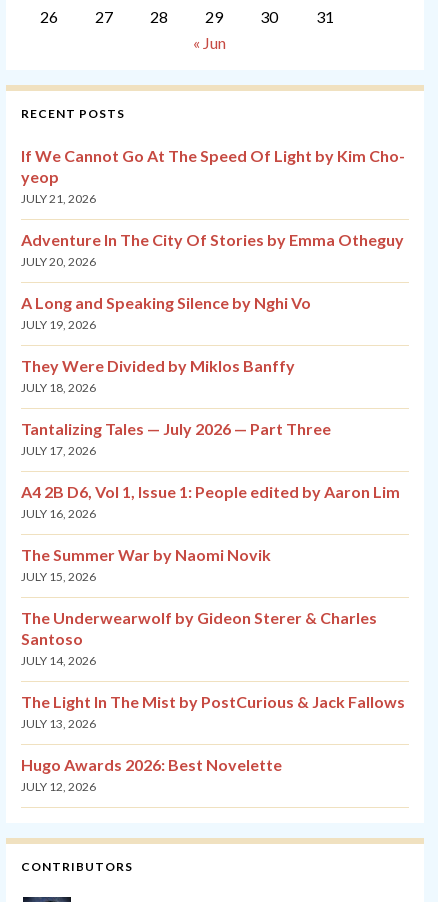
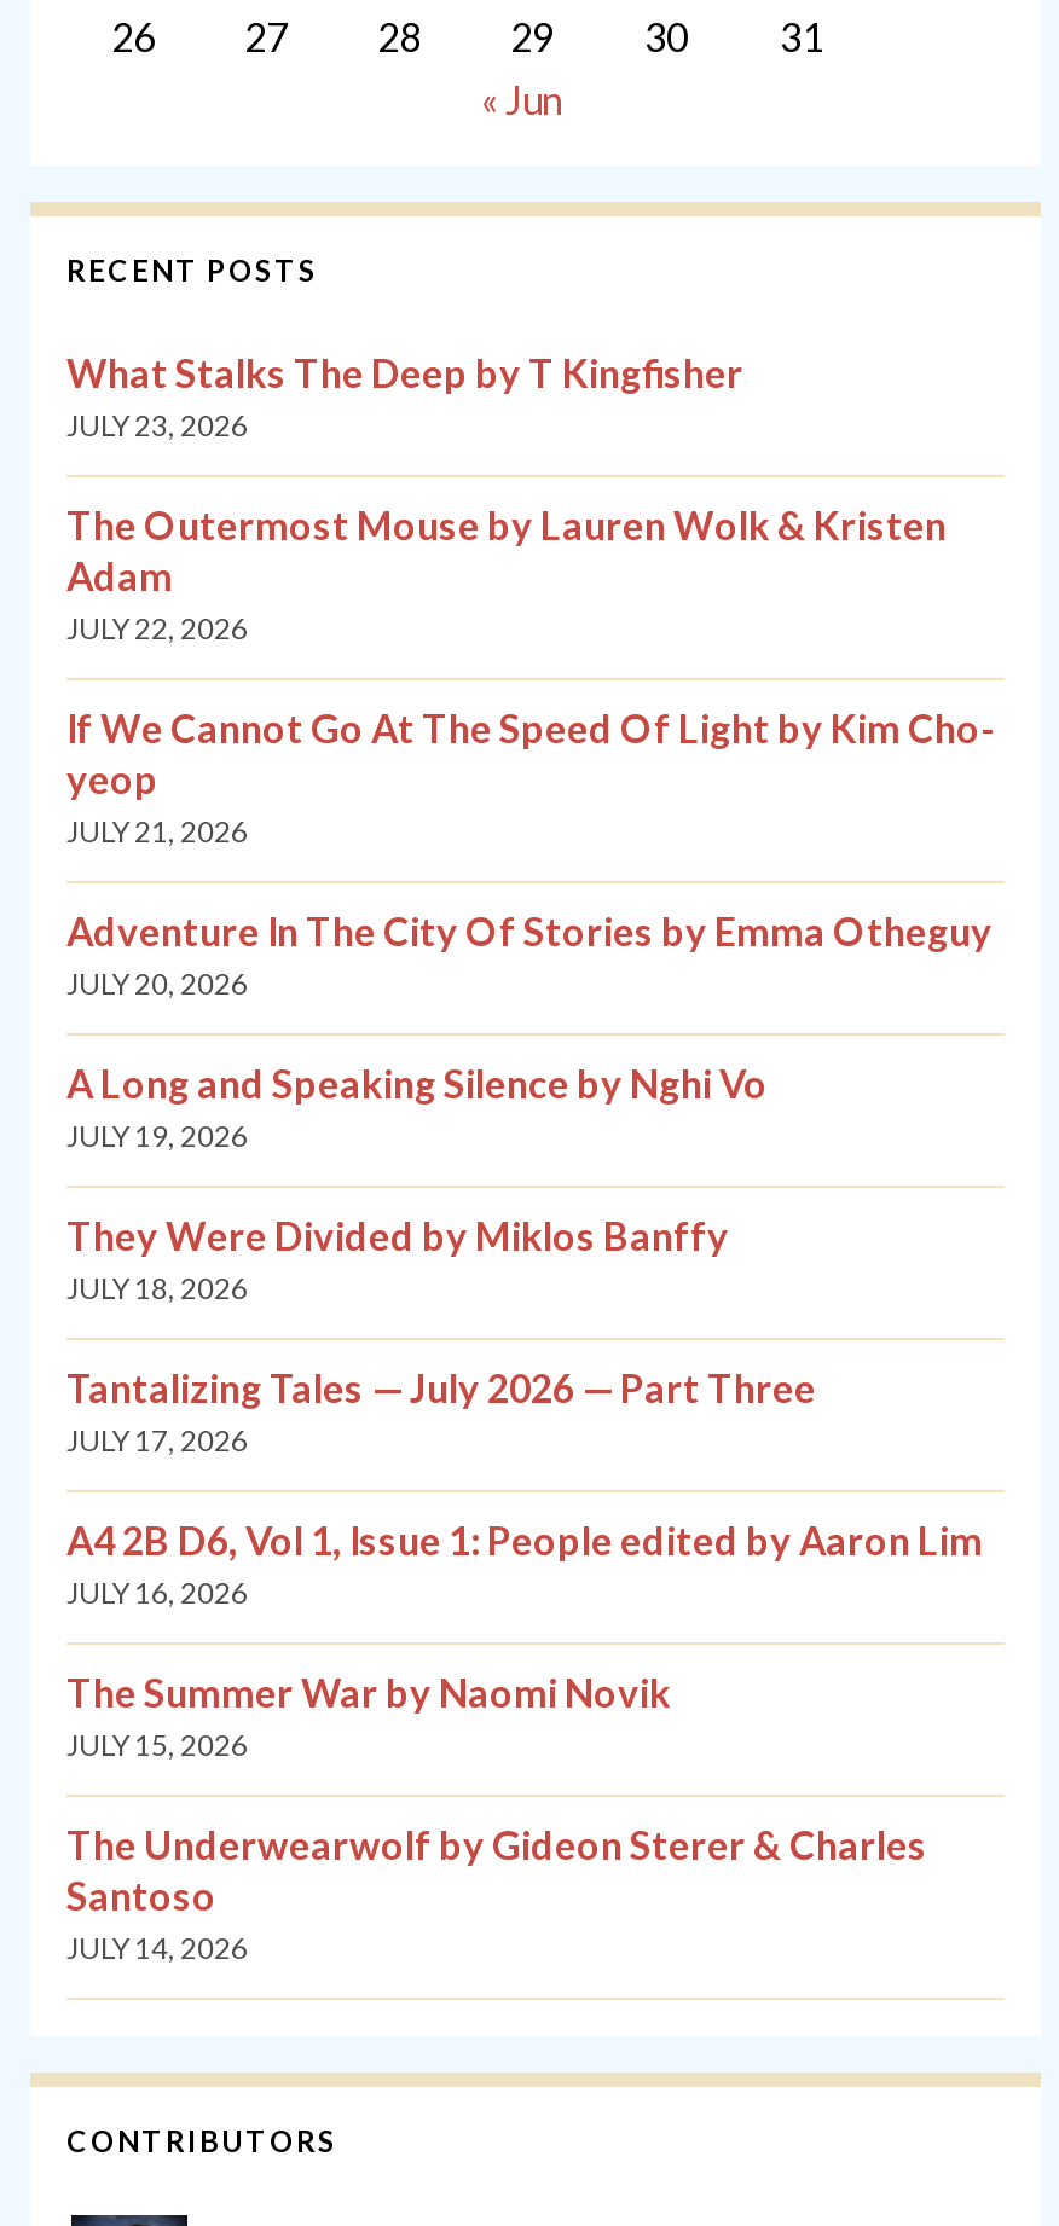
none -> [66,348,947,645] What Stalks The Deep by T Kingfisher | JULY 23, 2026 | The Outermost Mouse by Lauren Wolk & Kristen | Adam | JULY 22, 2026
moved [21,146,405,668] -> [66,703,995,1965]: If We Cannot Go At The Speed Of Light by Kim Cho- | yeop | JULY 21, 2026 | ... | Santoso | JULY 14, 2026
[21,692,405,794] The Light In The Mist by PostCurious & Jack Fallows | JULY 13, 2026 | Hugo Awards 2026: Best Novelette | JULY 12, 2026 -> none

